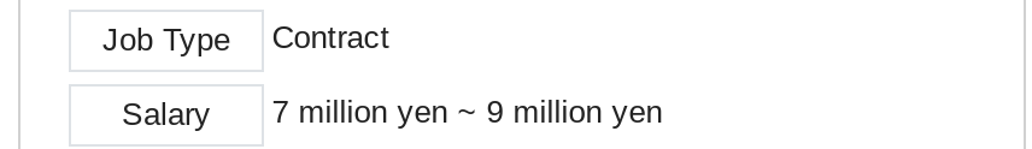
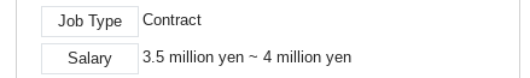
[272,93,662,130] 7 million yen ~ 9 million yen -> [143,48,352,66] 3.5 million yen ~ 4 million yen

